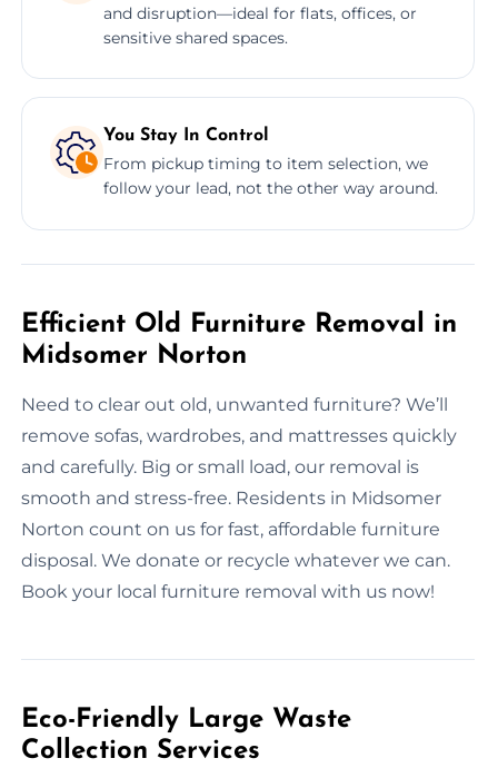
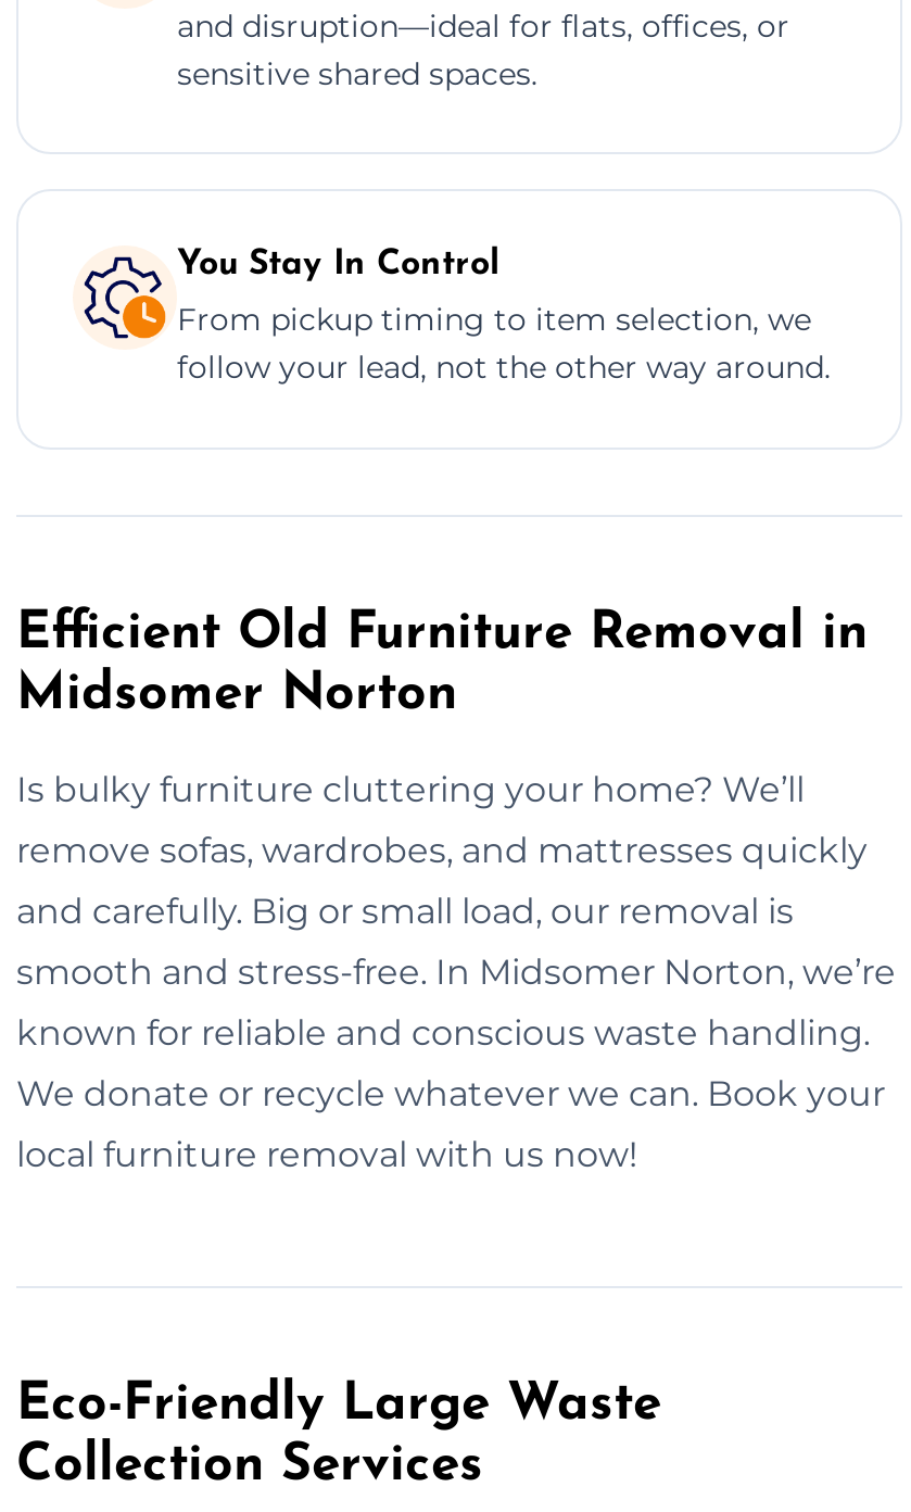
[21,394,448,415] Need to clear out old, unwanted furniture? We’ll -> [16,768,805,810] Is bulky furniture cluttering your home? We’ll
[21,487,441,508] smooth and stress-free. Residents in Midsomer -> [16,951,896,992] smooth and stress-free. In Midsomer Norton, we’re
[21,518,440,539] Norton count on us for fast, affordable furniture -> [16,1012,870,1053] known for reliable and conscious waste handling.
[21,549,450,571] disposal. We donate or recycle whatever we can. -> [16,1073,885,1114] We donate or recycle whatever we can. Book your
[21,581,435,602] Book your local furniture removal with us now! -> [16,1133,637,1175] local furniture removal with us now!

